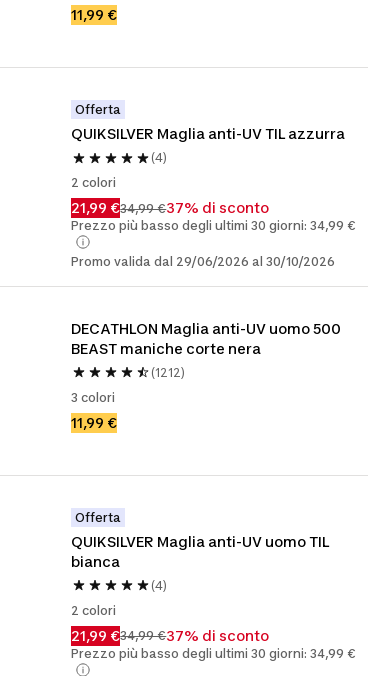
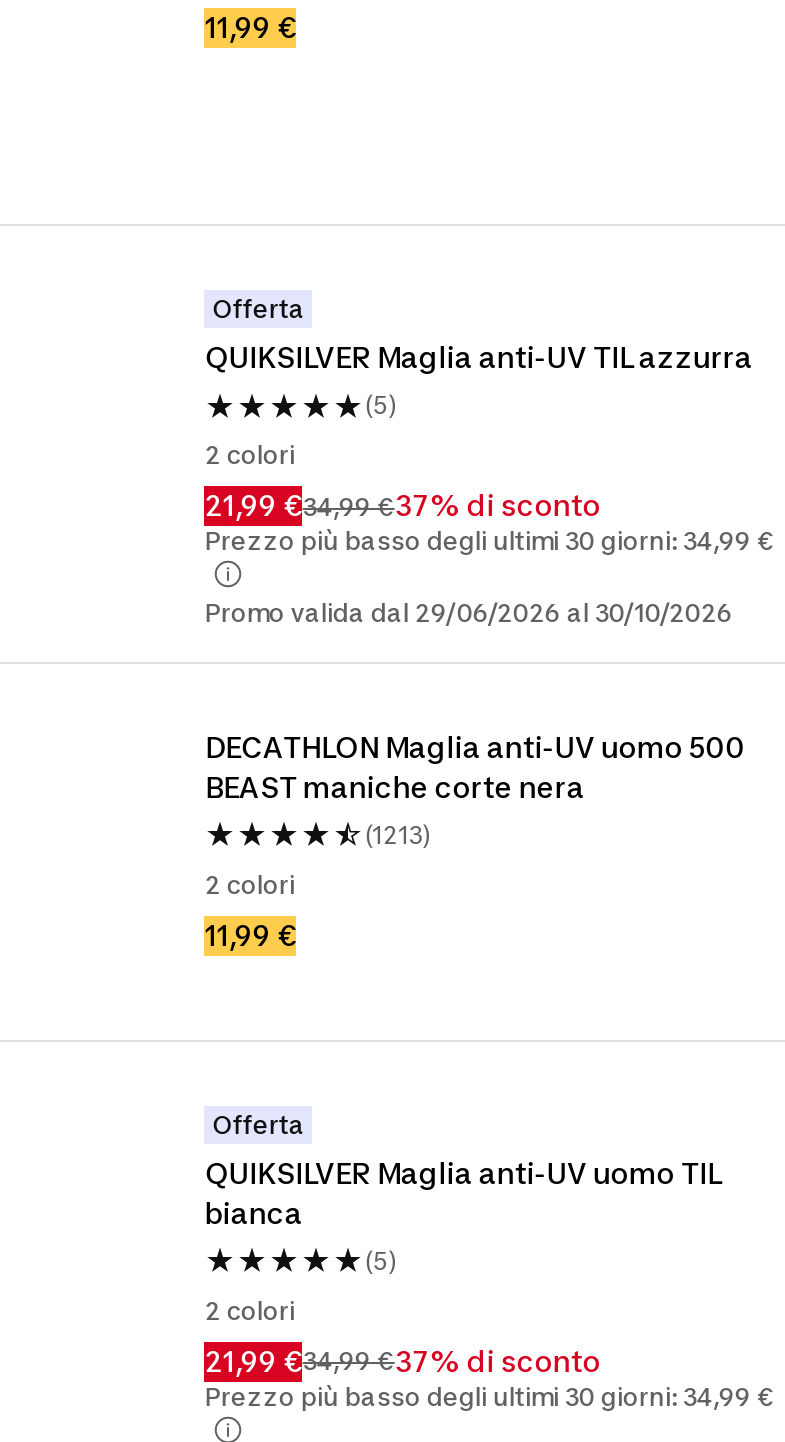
[151,150,167,165] (4) -> [365,390,397,420] (5)
[151,365,185,380] (1212) -> [365,820,431,850] (1213)
[71,390,115,405] 3 colori -> [205,870,295,900] 2 colori
[151,578,167,593] (4) -> [365,1246,397,1276] (5)

